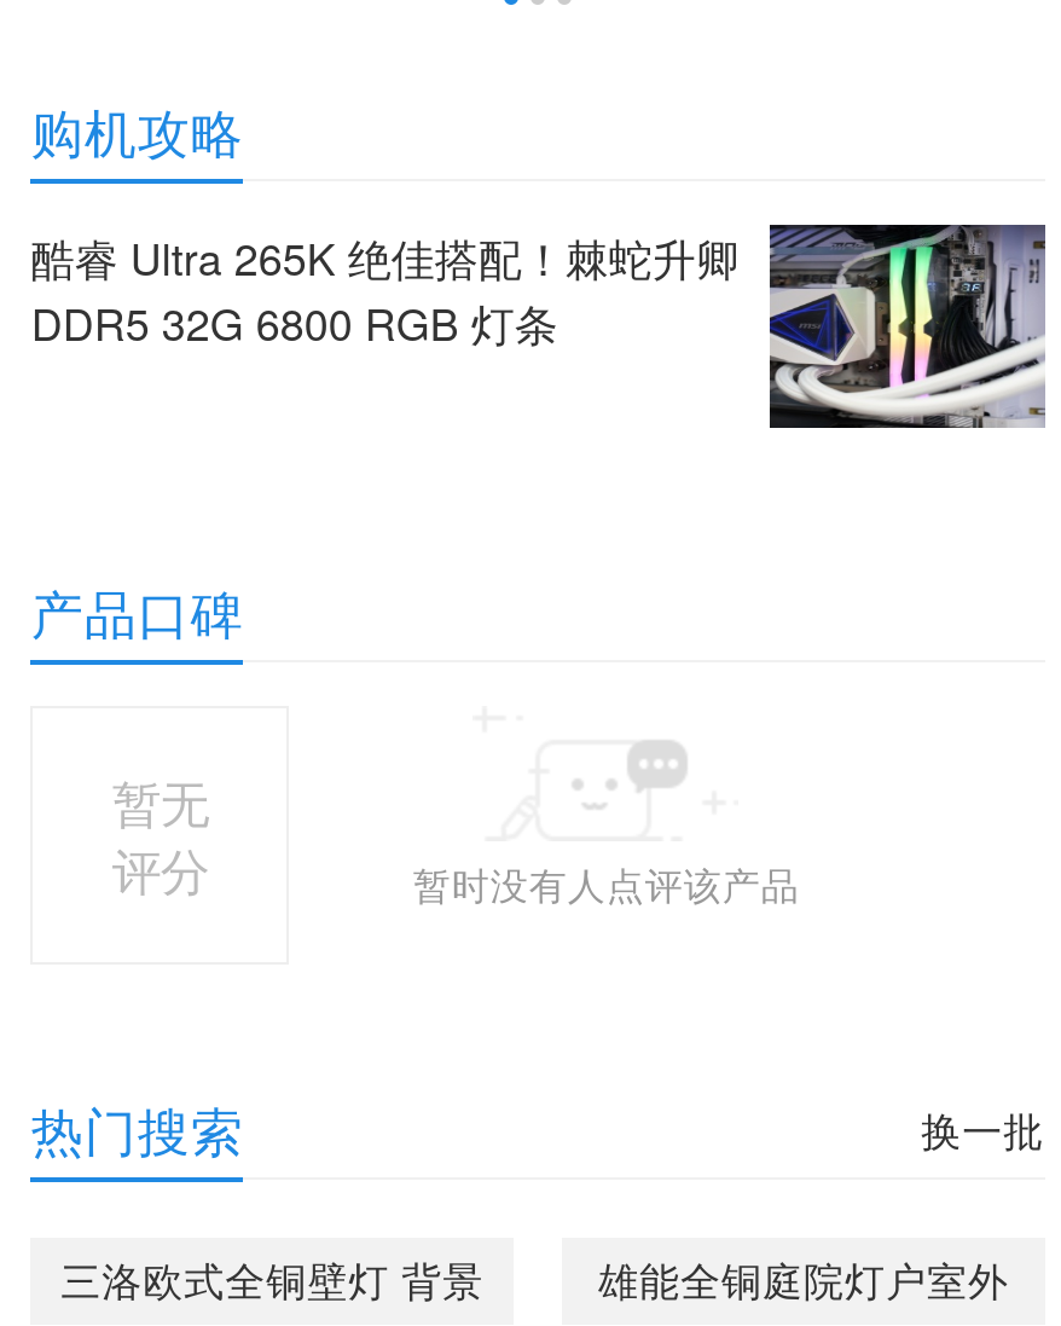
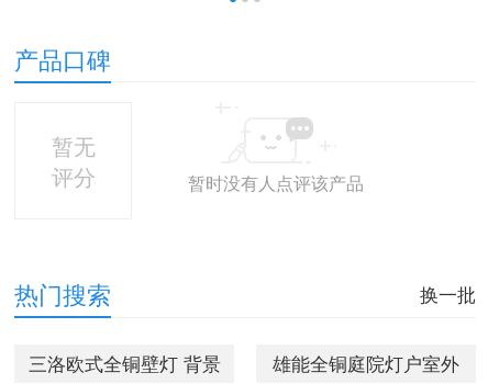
[31,92,1048,430] [image] | 购机攻略 | 酷睿 Ultra 265K 绝佳搭配！棘蛇升卿 | DDR5 32G 6800 RGB 灯条 -> none

